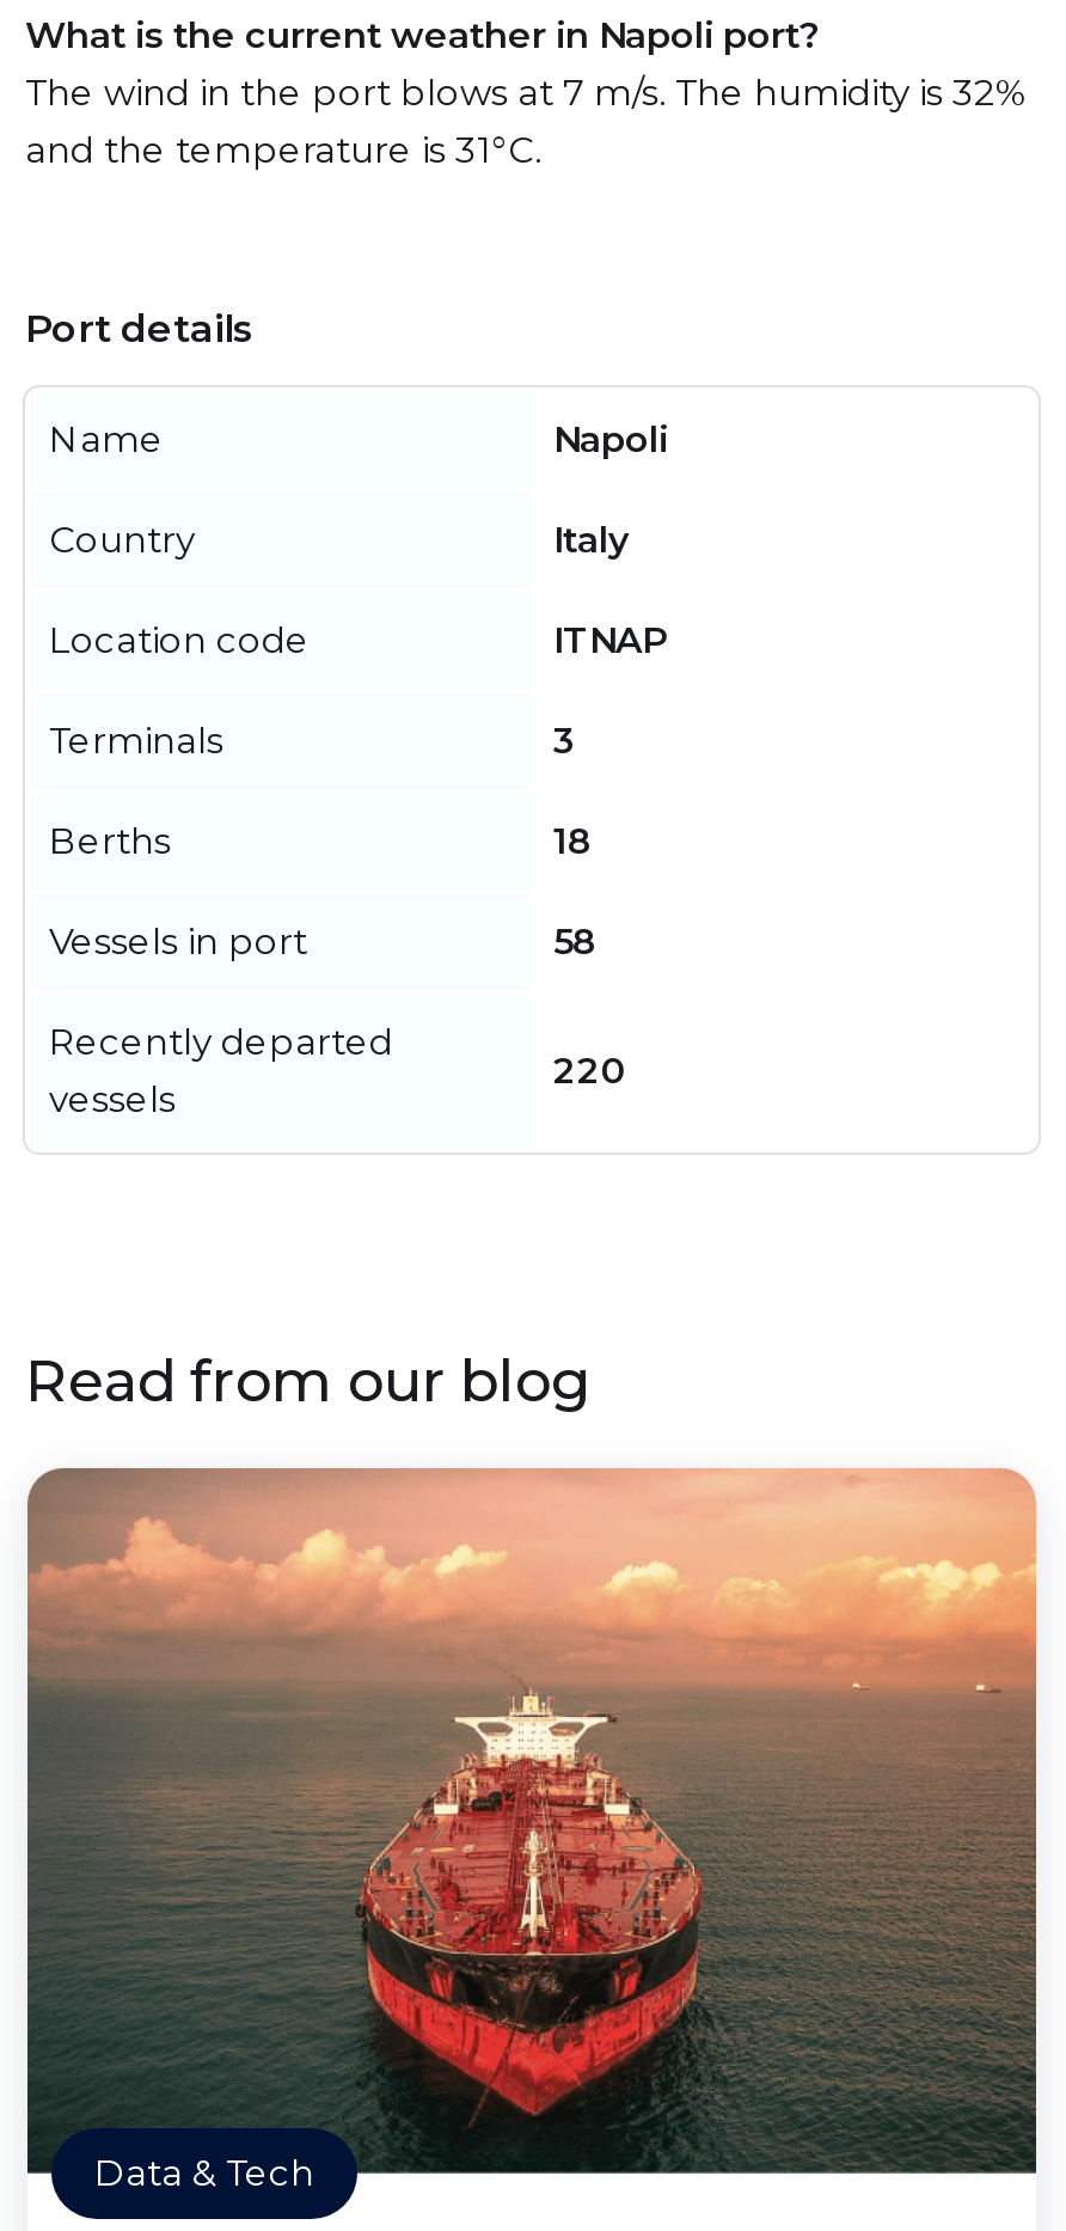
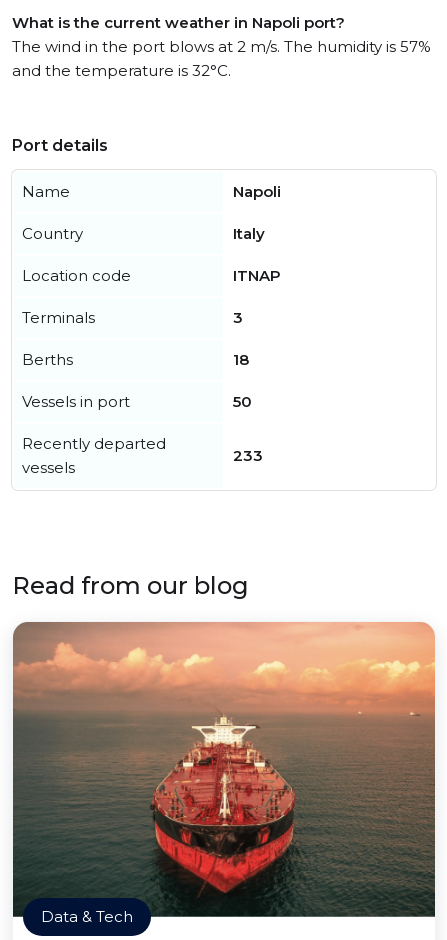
[25,69,1027,172] The wind in the port blows at 7 m/s. The humidity is 32% | and the temperature is 31°C. -> [12,37,431,80] The wind in the port blows at 2 m/s. The humidity is 57% | and the temperature is 32°C.
[553,918,596,964] 58 -> [233,392,252,411] 50
[553,1047,627,1093] 220 -> [233,446,263,465] 233

